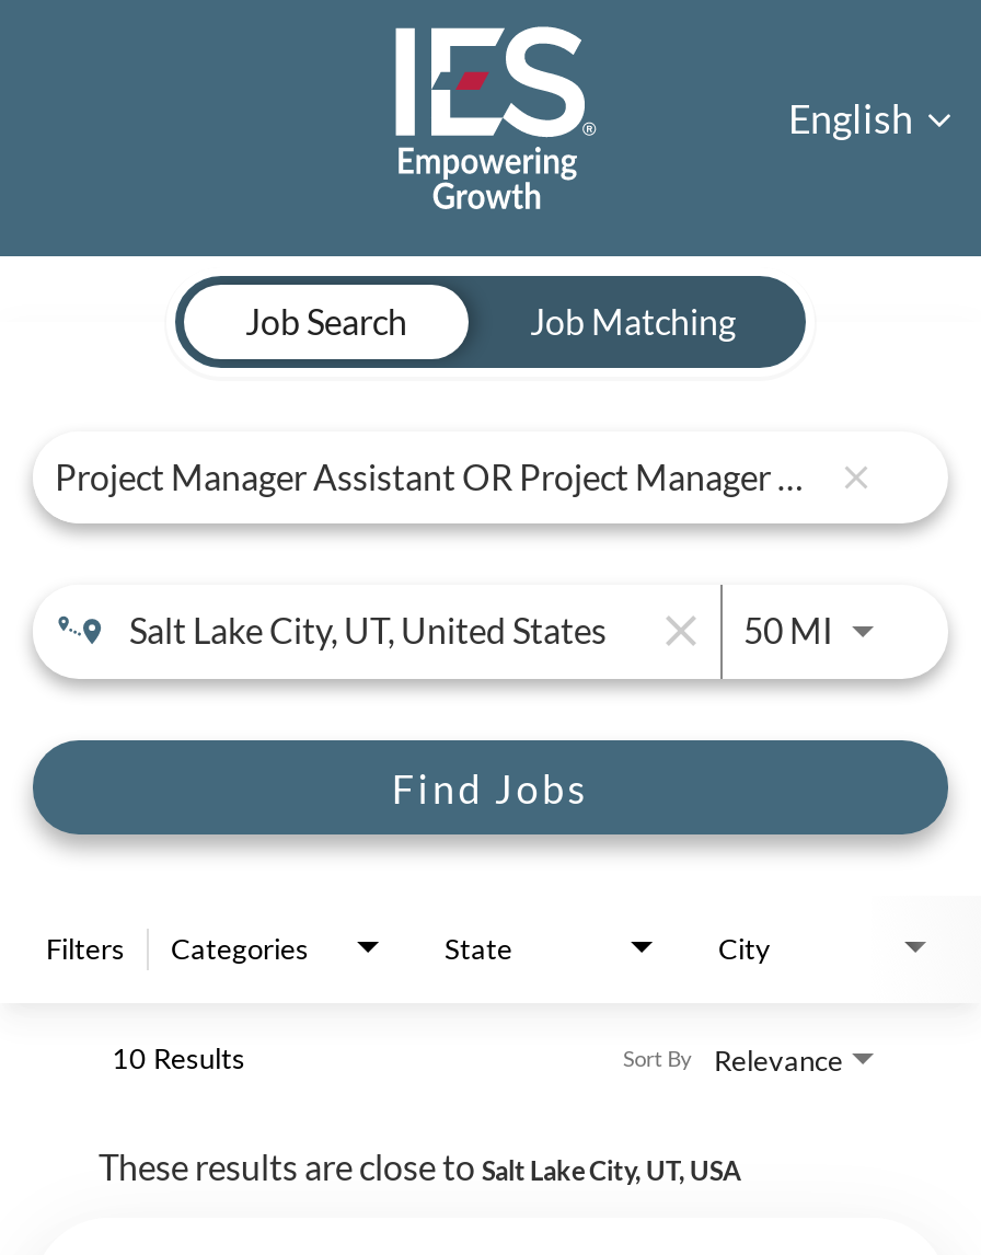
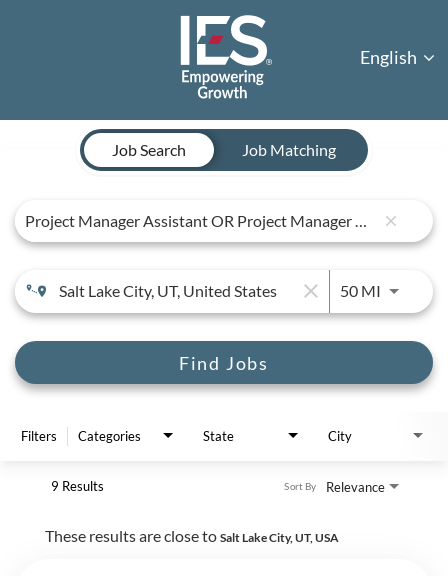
[112,1040,245,1075] 10 Results -> [51,478,104,494] 9 Results

